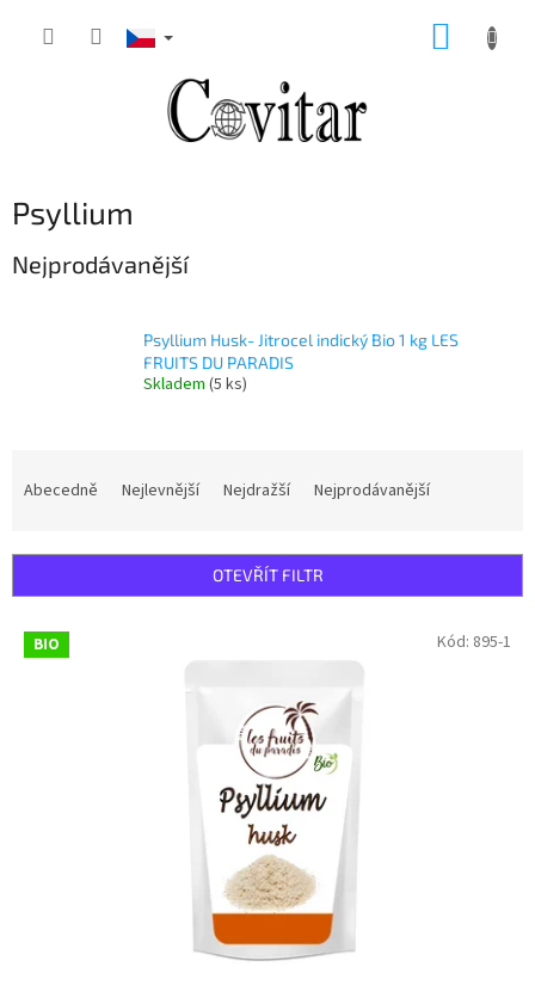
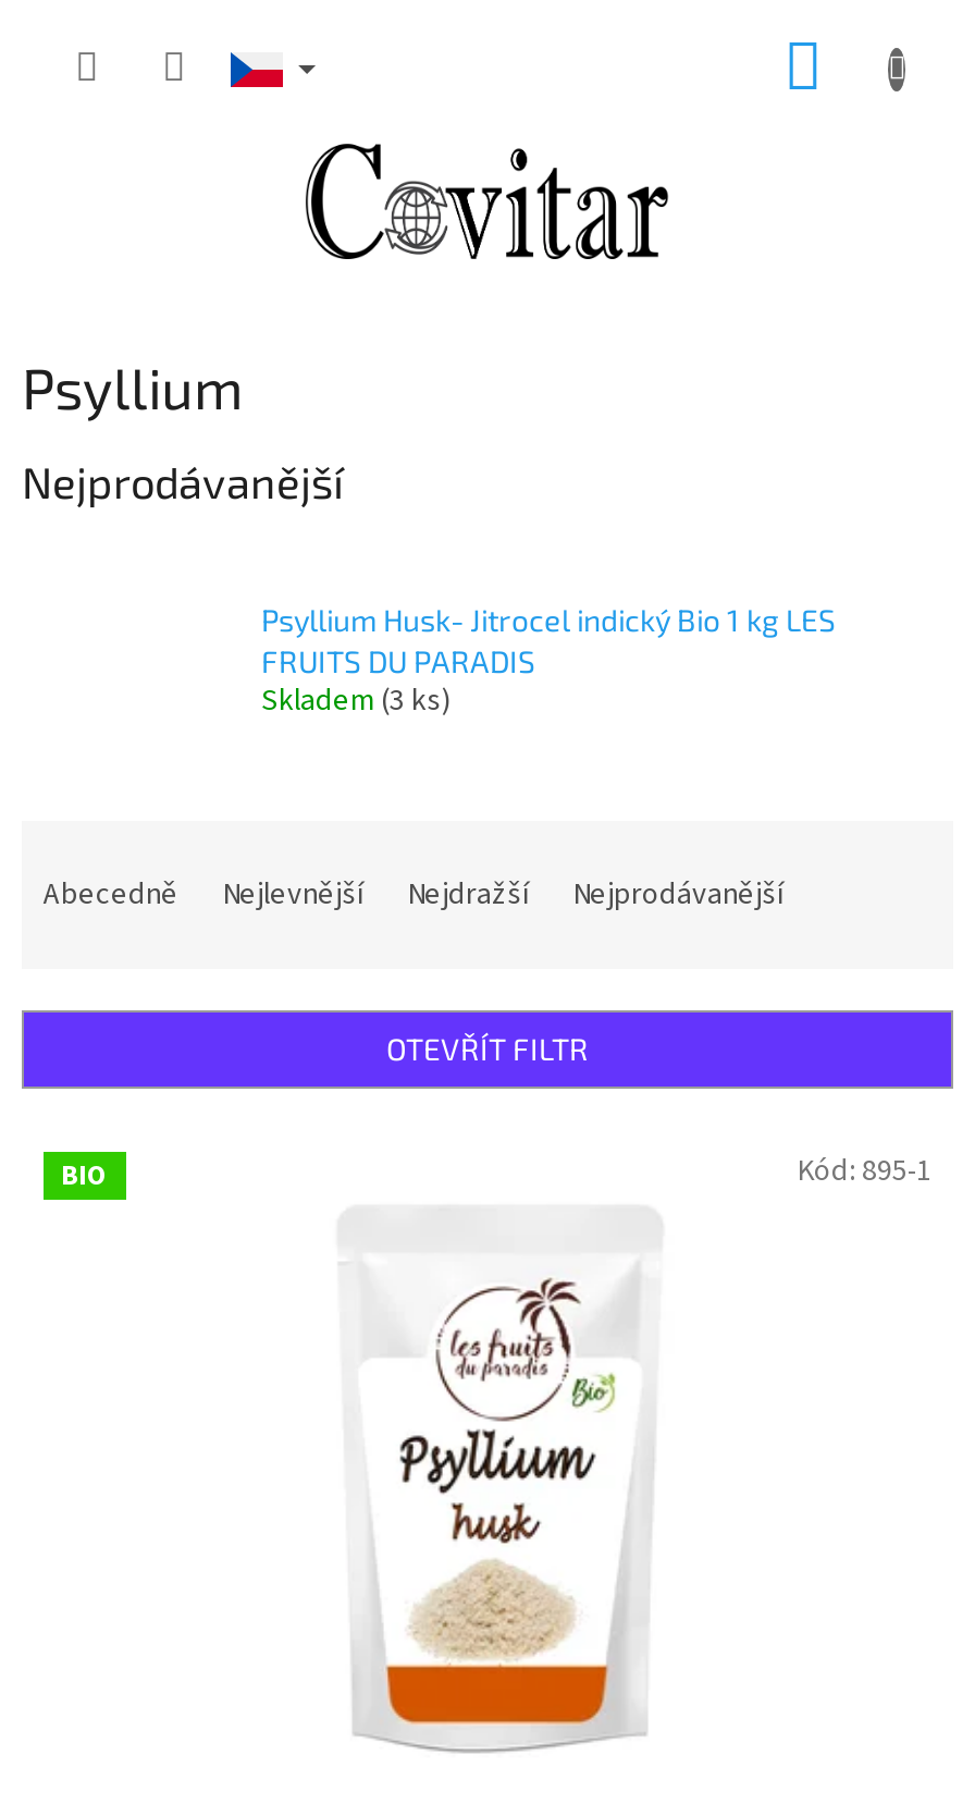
[143,372,247,396] Skladem (5 ks) -> [261,679,451,723] Skladem (3 ks)

